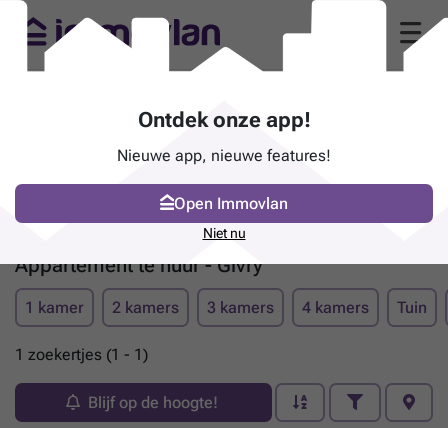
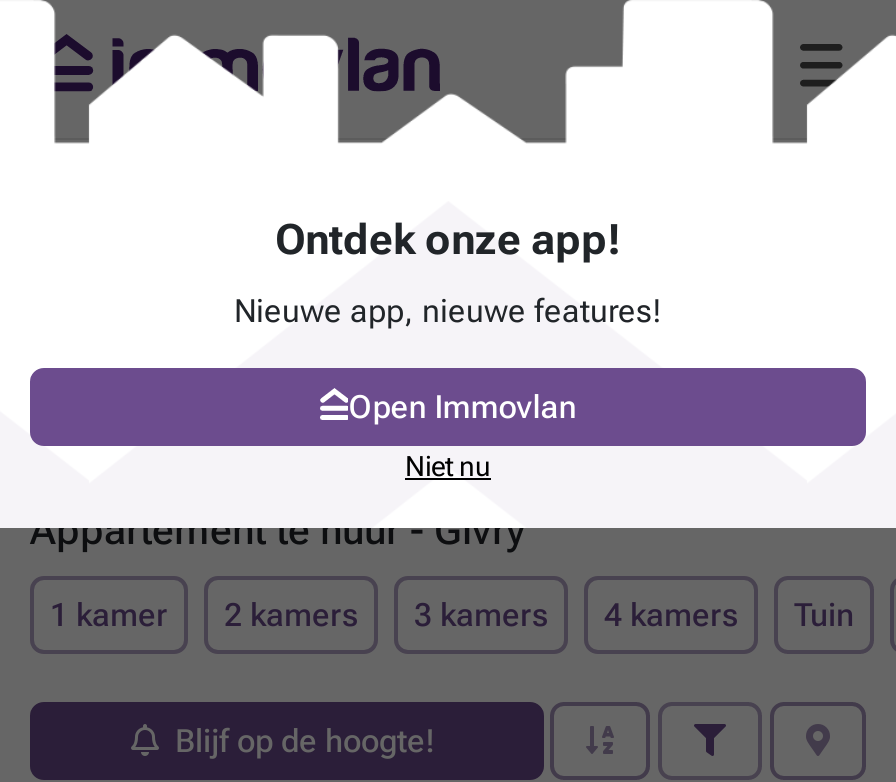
[15,345,148,364] 1 zoekertjes (1 - 1) -> none

